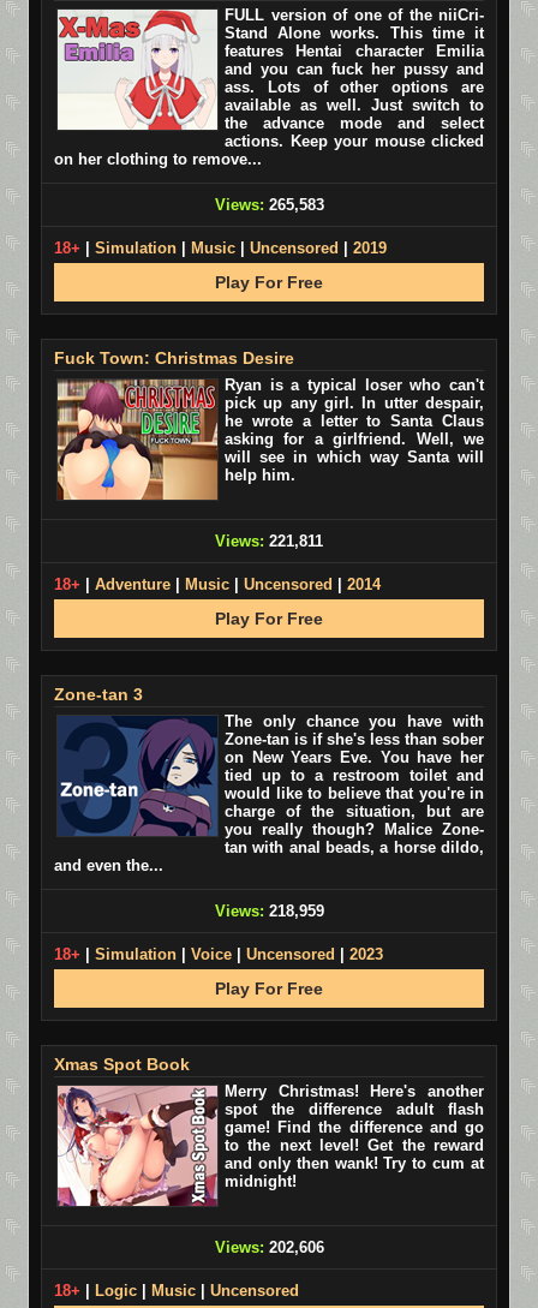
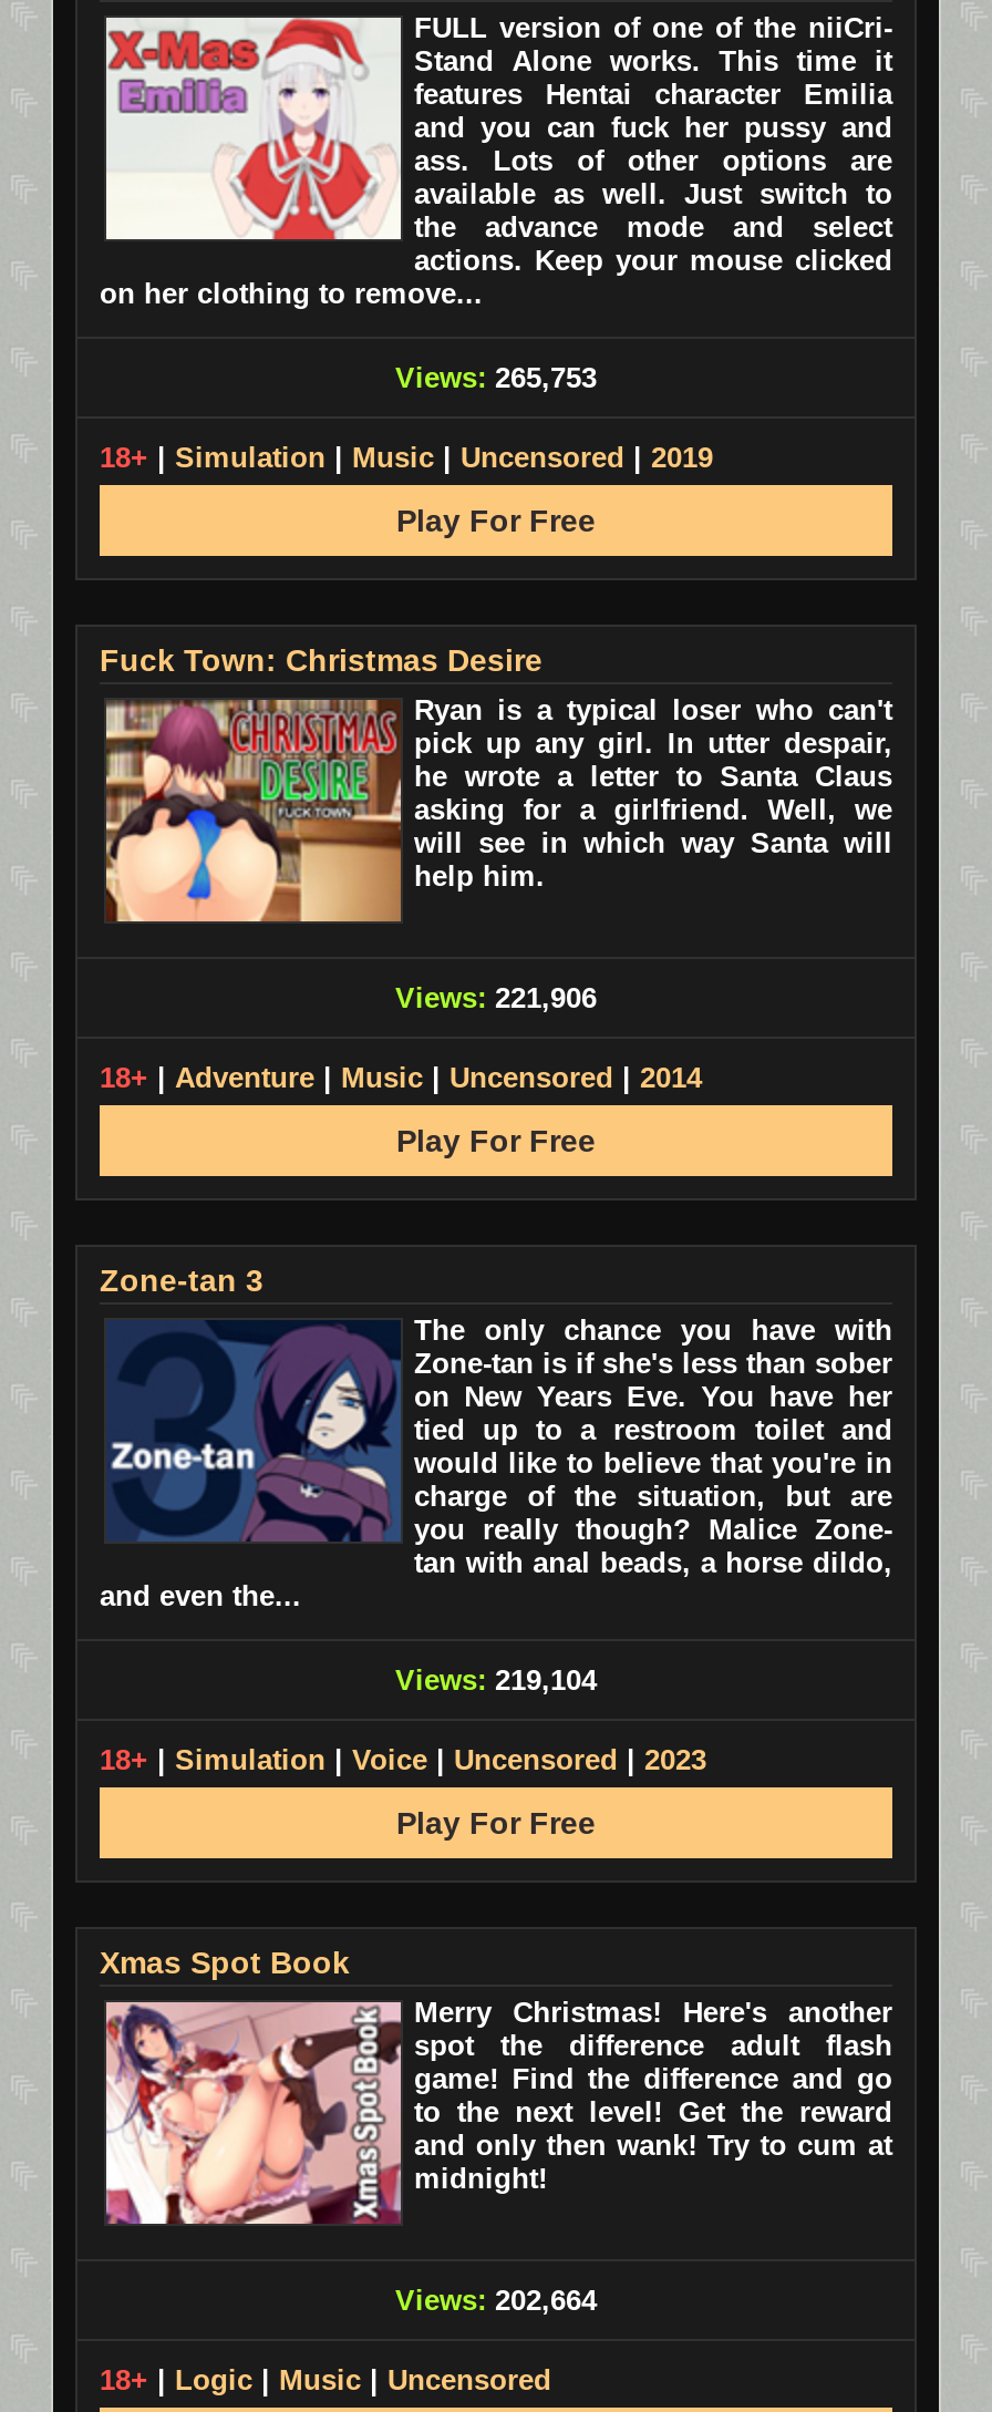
[214,196,324,214] Views: 265,583 -> [395,361,597,394] Views: 265,753
[215,532,323,550] Views: 221,811 -> [395,981,597,1014] Views: 221,906
[214,902,324,920] Views: 218,959 -> [395,1663,597,1697] Views: 219,104
[214,1238,324,1256] Views: 202,606 -> [395,2284,597,2317] Views: 202,664

